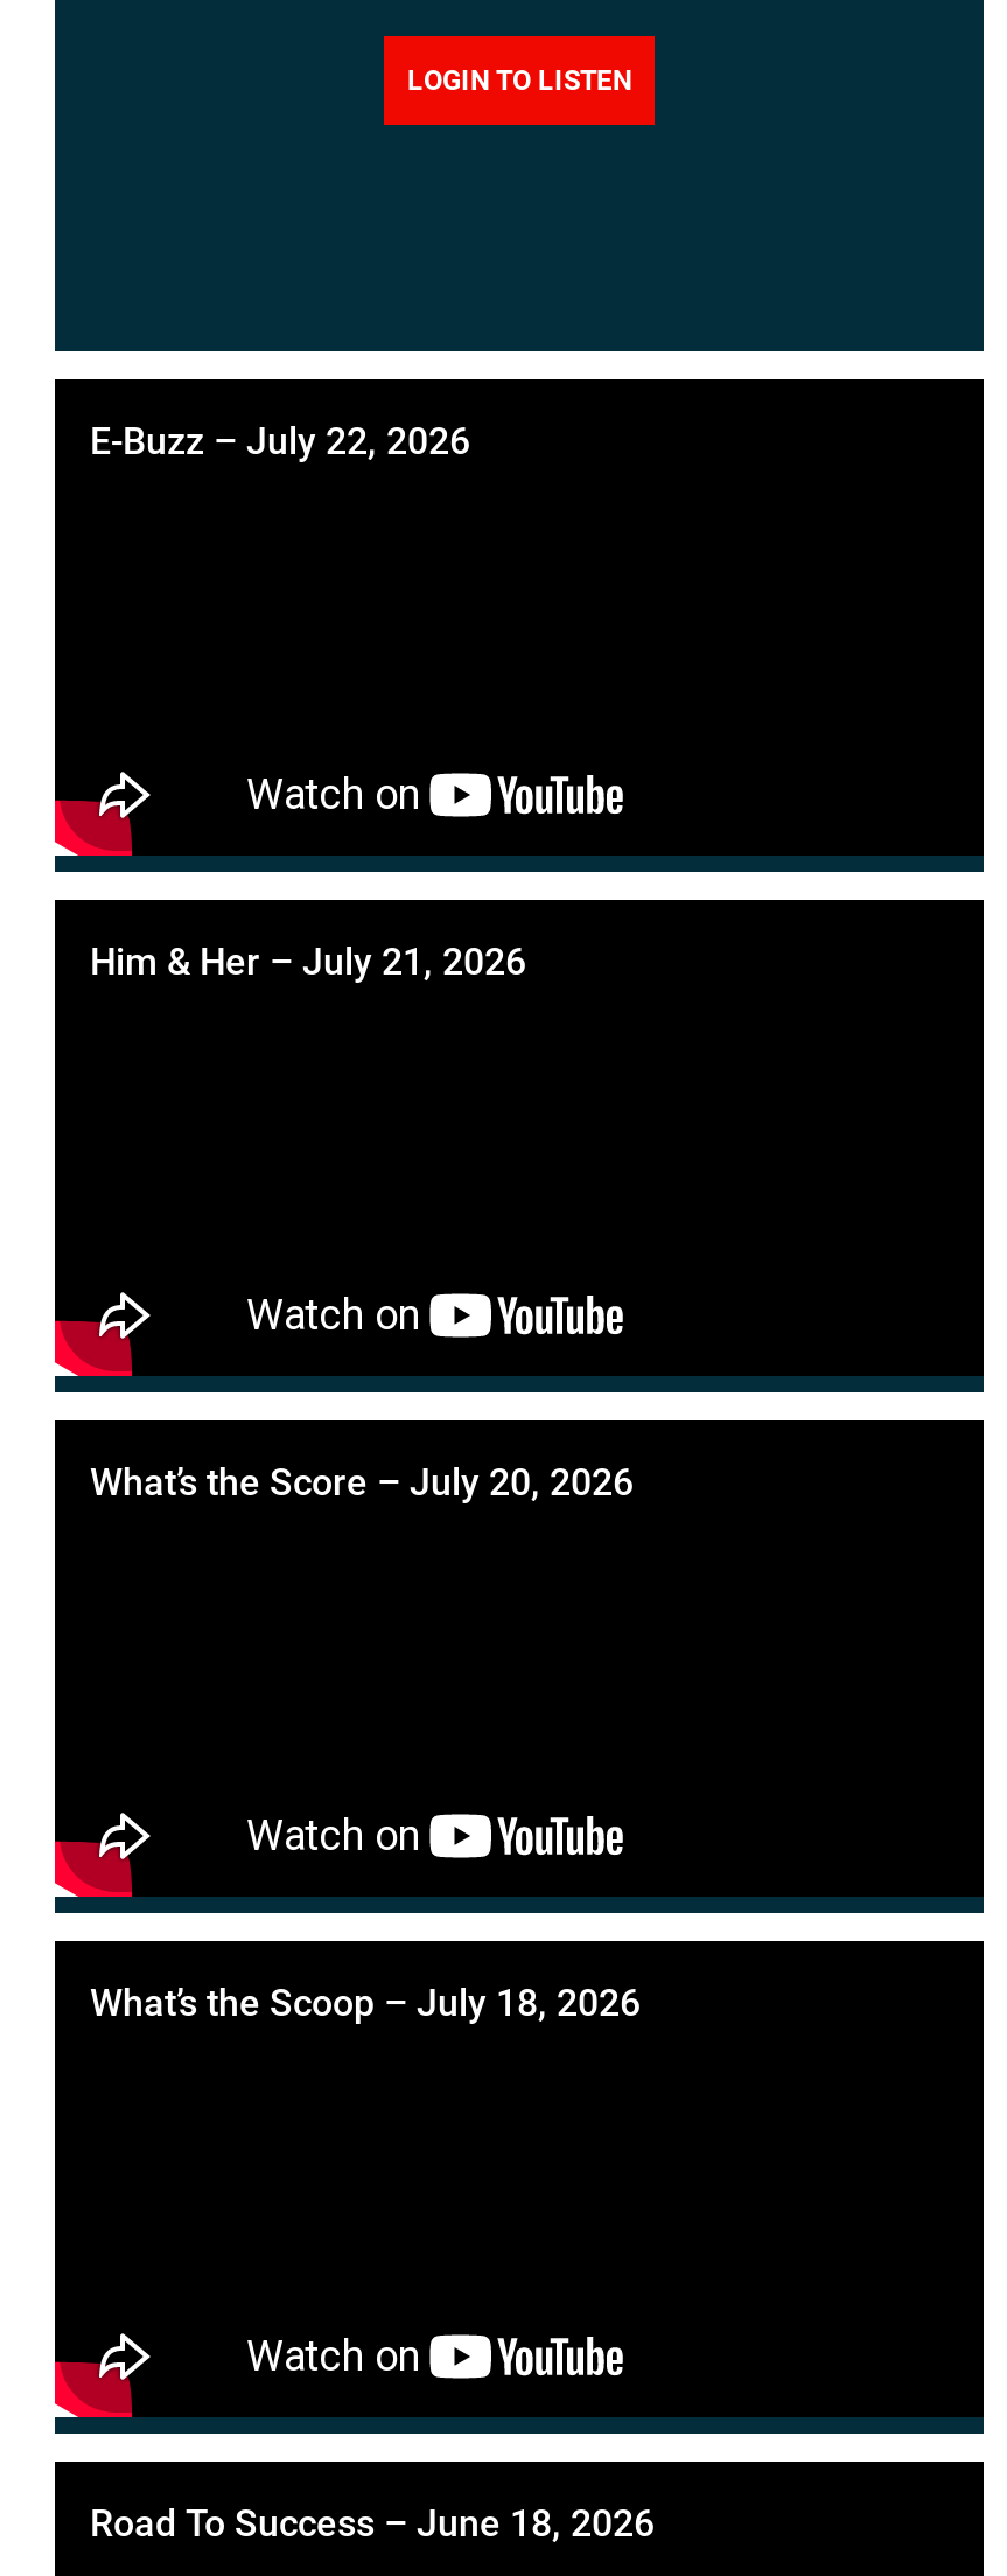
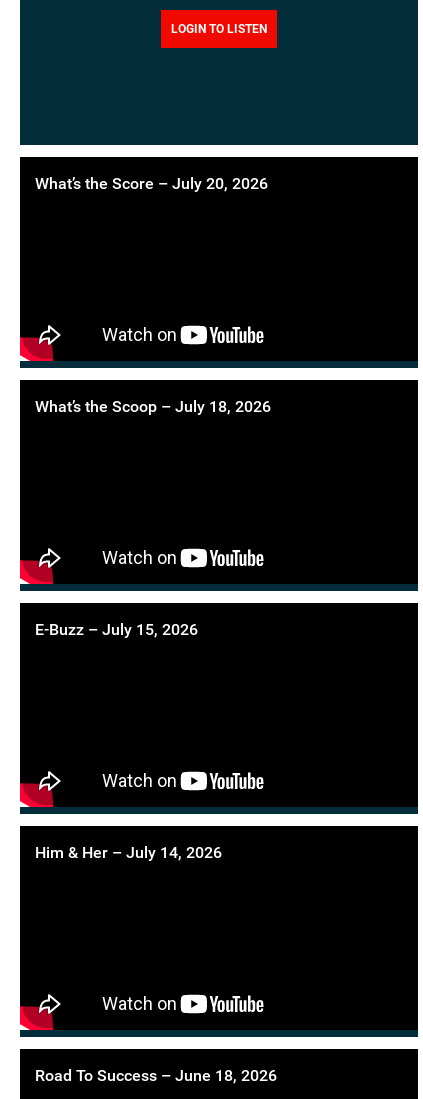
[90,419,470,463] E-Buzz – July 22, 2026 -> none
[90,940,526,984] Him & Her – July 21, 2026 -> none
moved [90,1460,641,2025] -> [35,174,271,416]: What’s the Score – July 20, 2026 | What’s the Scoop – July 18, 2026
none -> [35,620,198,639] E-Buzz – July 15, 2026
none -> [35,843,222,862] Him & Her – July 14, 2026

